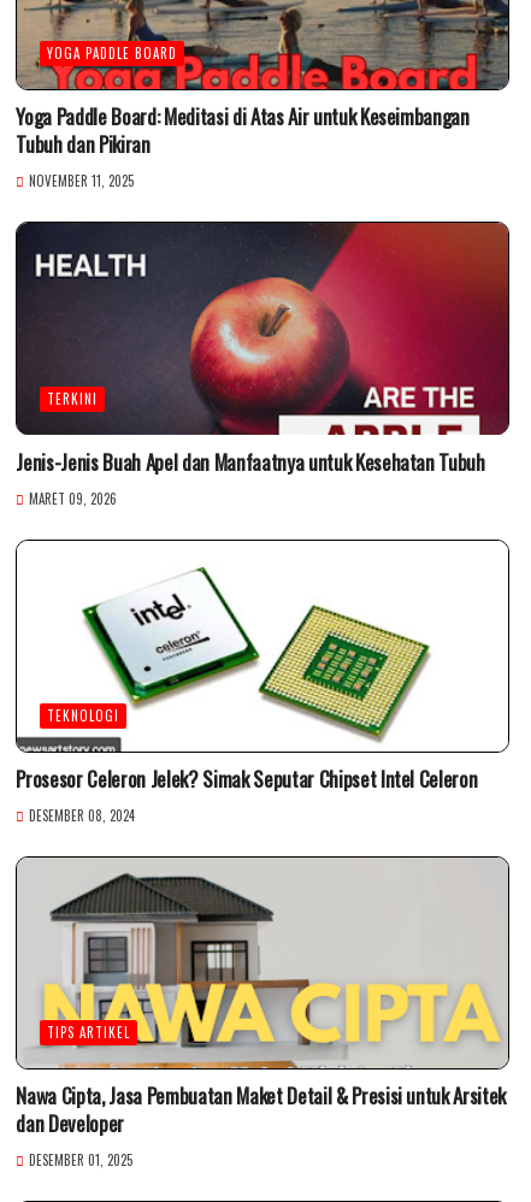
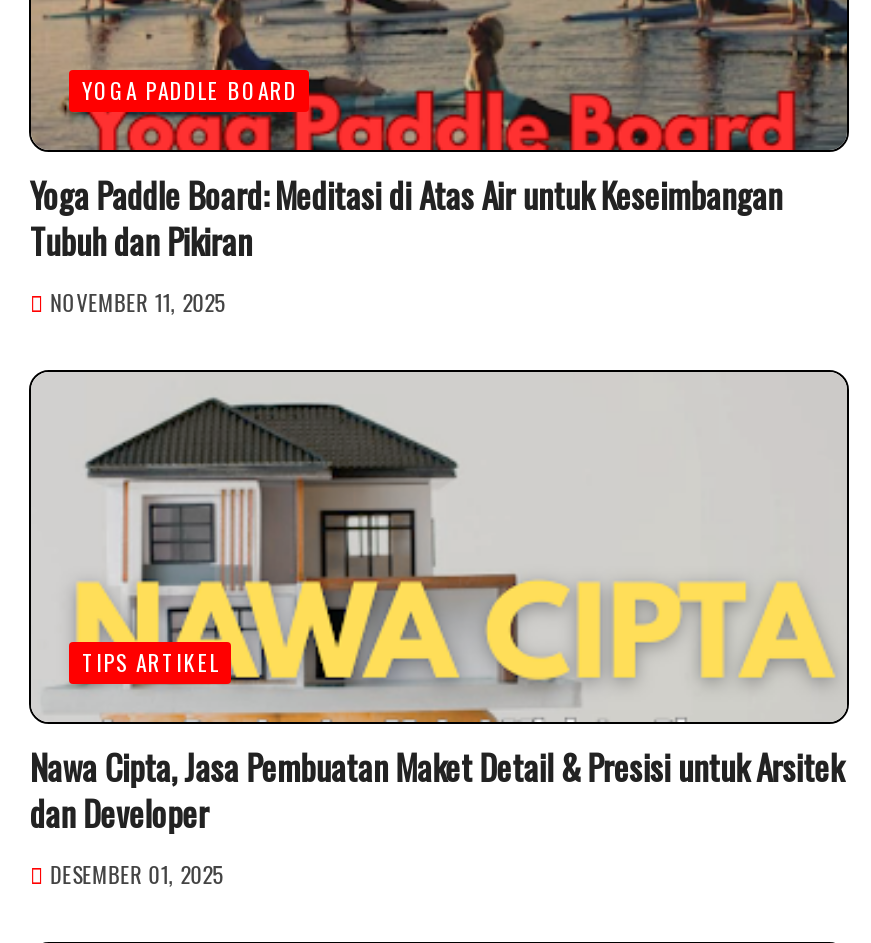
[16,222,508,508] [image] | TERKINI | Jenis-Jenis Buah Apel dan Manfaatnya untuk Kesehatan Tubuh | MARET 09, 2026 -> none
[14,523,511,825] [image] | TEKNOLOGI | Prosesor Celeron Jelek? Simak Seputar Chipset Intel Celeron | DESEMBER 08, 2024 -> none

